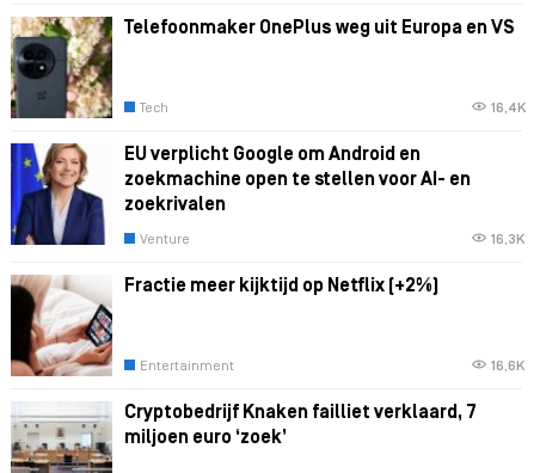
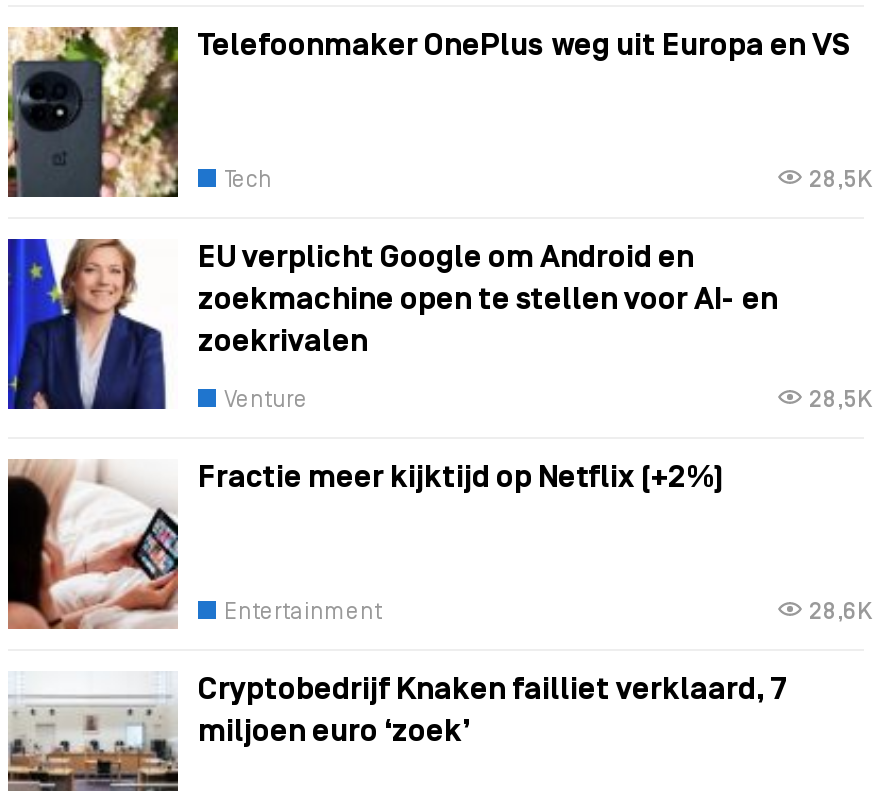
[490,102,525,116] 16,4K -> [809,169,871,193] 28,5K
[491,233,524,247] 16,3K -> [809,389,871,413] 28,5K
[491,360,524,374] 16,6K -> [809,601,871,625] 28,6K

